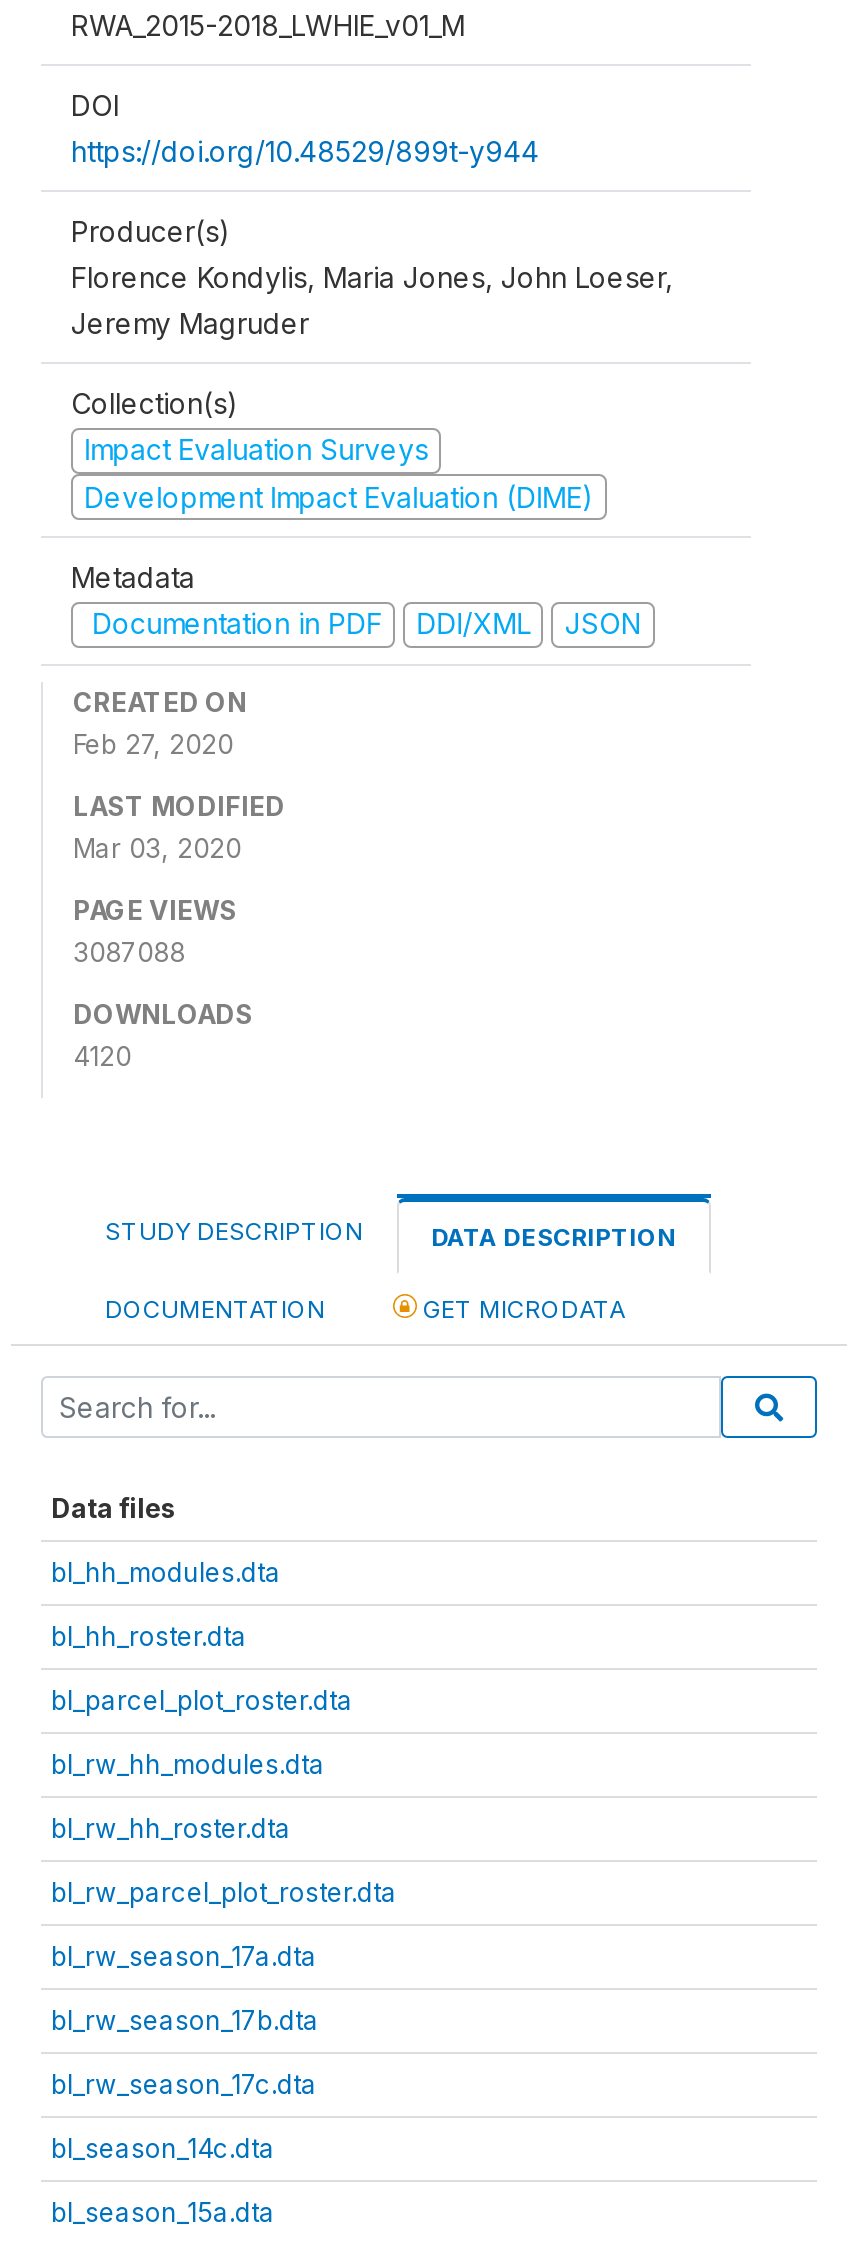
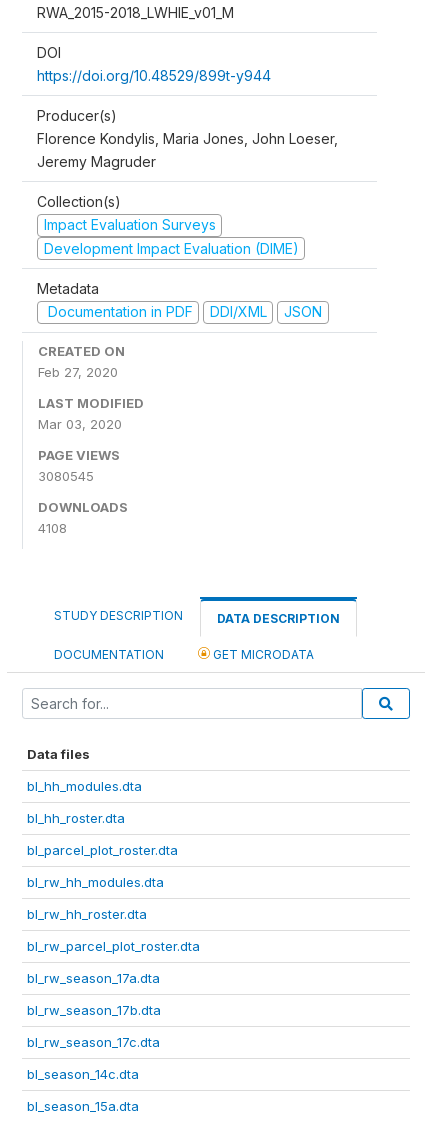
[73,935,185,967] 3087088 -> [38,467,94,483] 3080545
[73,1039,131,1071] 4120 -> [38,519,67,535] 4108

